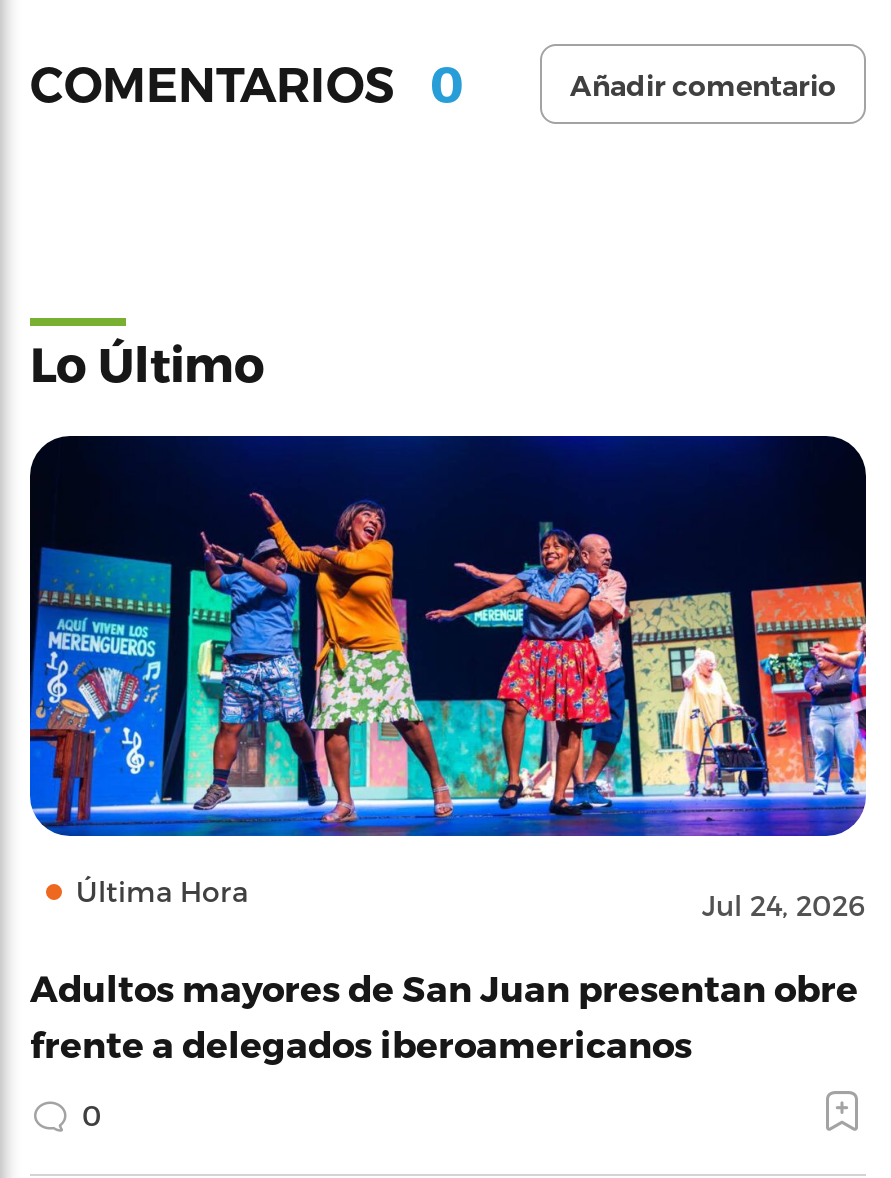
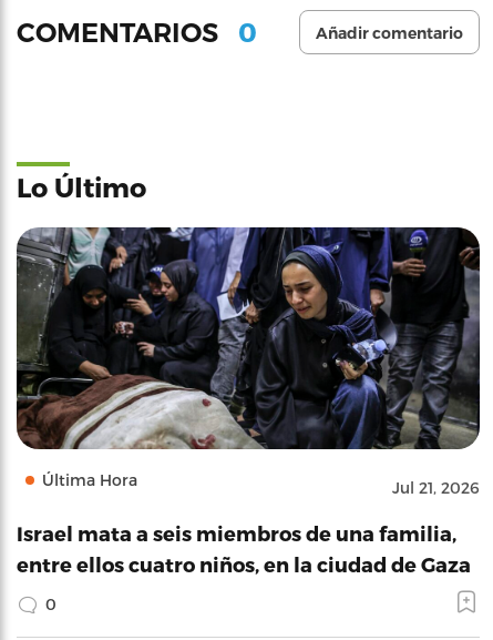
[28,434,868,922] [image] | Jul 24, 2026 -> [16,226,481,497] [image] | Jul 21, 2026
[30,966,858,1064] Adultos mayores de San Juan presentan obre | frente a delegados iberoamericanos -> [17,521,471,576] Israel mata a seis miembros de una familia, | entre ellos cuatro niños, en la ciudad de Gaza

